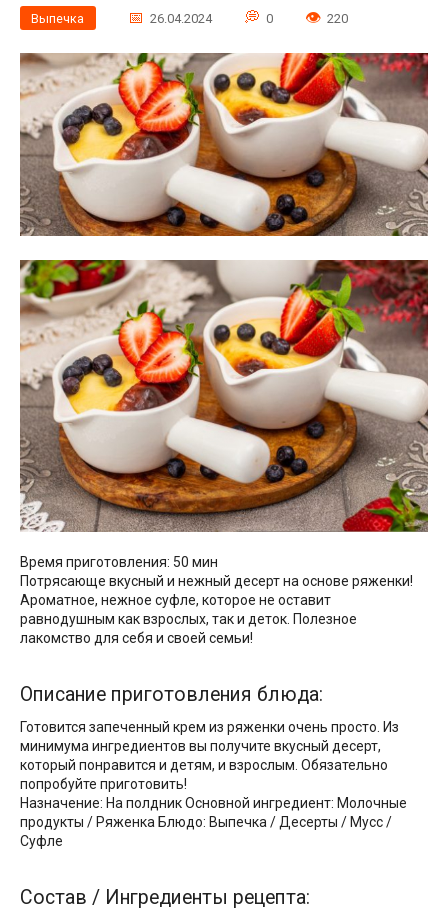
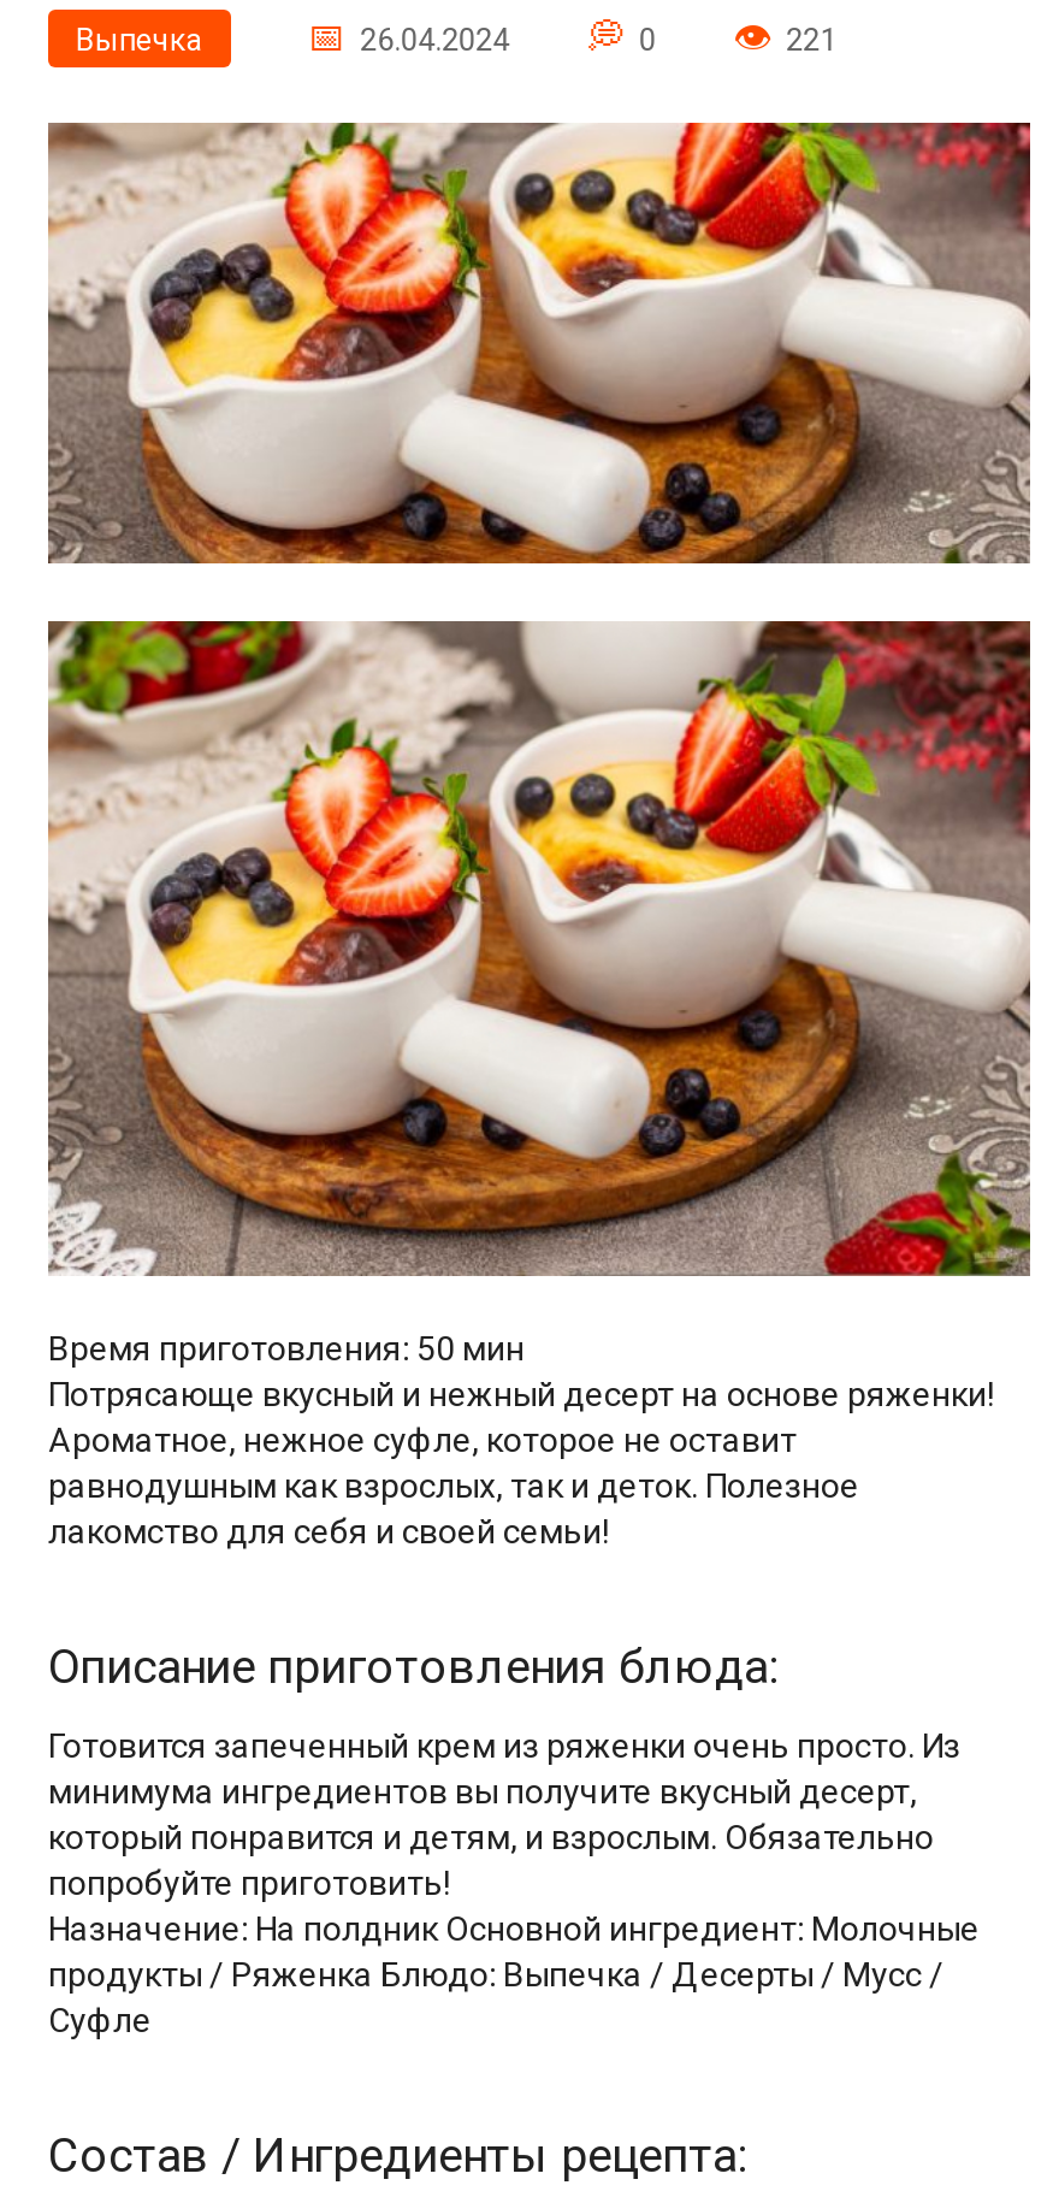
[327,11,348,26] 220 -> [786,21,837,57] 221

